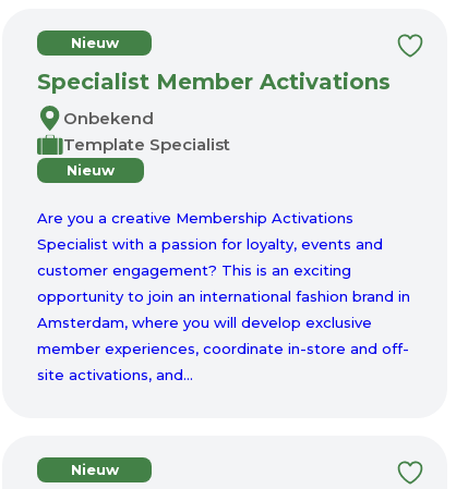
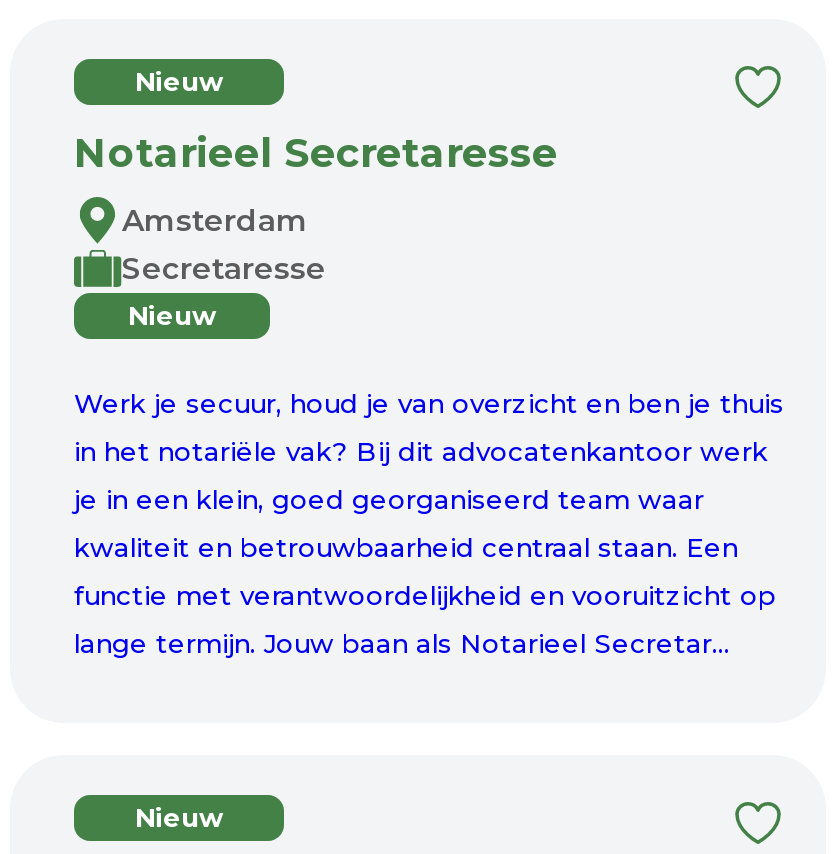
[37,69,391,95] Specialist Member Activations -> [74,129,558,177] Notarieel Secretaresse
[63,108,230,155] Onbekend | Template Specialist -> [122,201,326,287] Amsterdam | Secretaresse
[37,209,410,383] Are you a creative Membership Activations | Specialist with a passion for loyalty, events and | customer engagement? This is an exciting | opportunity to join an international fashion brand in | Amsterdam, where you will develop exclusive | member experiences, coordinate in-store and off- | site activations, and... -> [74,387,784,659] Werk je secuur, houd je van overzicht en ben je thuis | in het notariële vak? Bij dit advocatenkantoor werk | je in een klein, goed georganiseerd team waar | kwaliteit en betrouwbaarheid centraal staan. Een | functie met verantwoordelijkheid en vooruitzicht op | lange termijn. Jouw baan als Notarieel Secretar...

